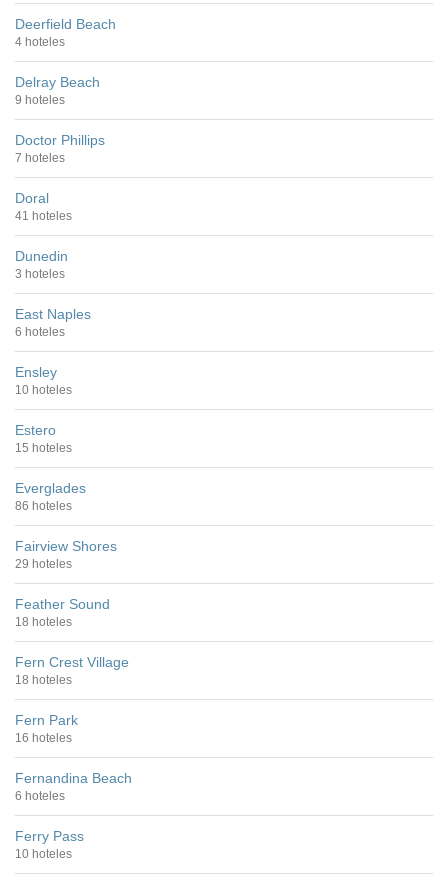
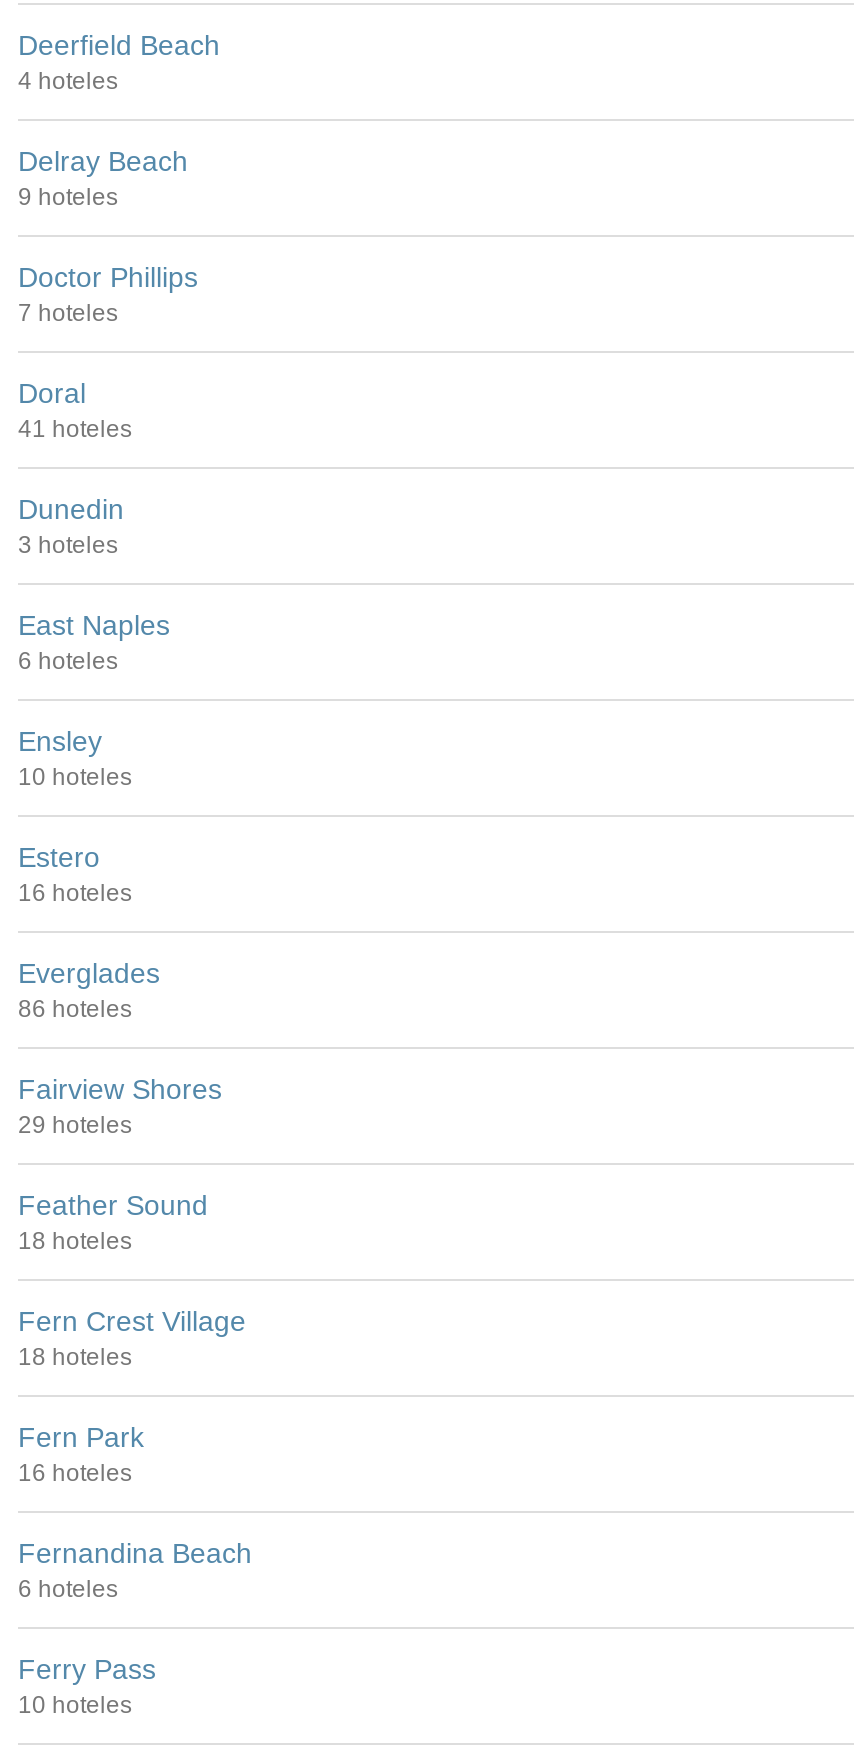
[15,441,72,455] 15 hoteles -> [18,879,132,907] 16 hoteles

